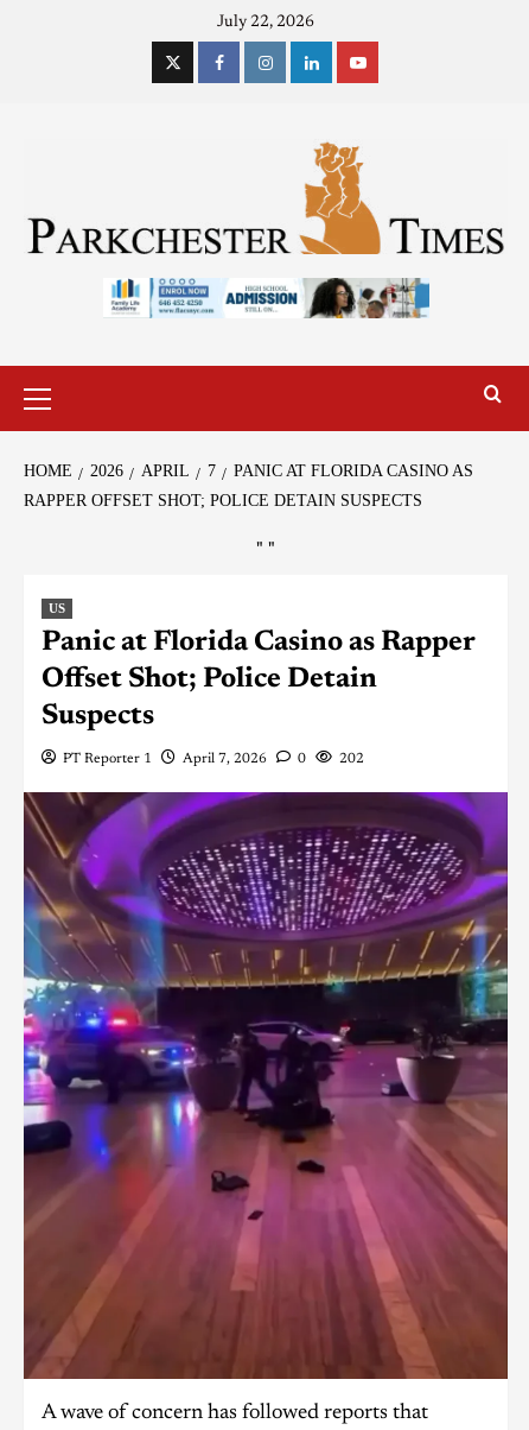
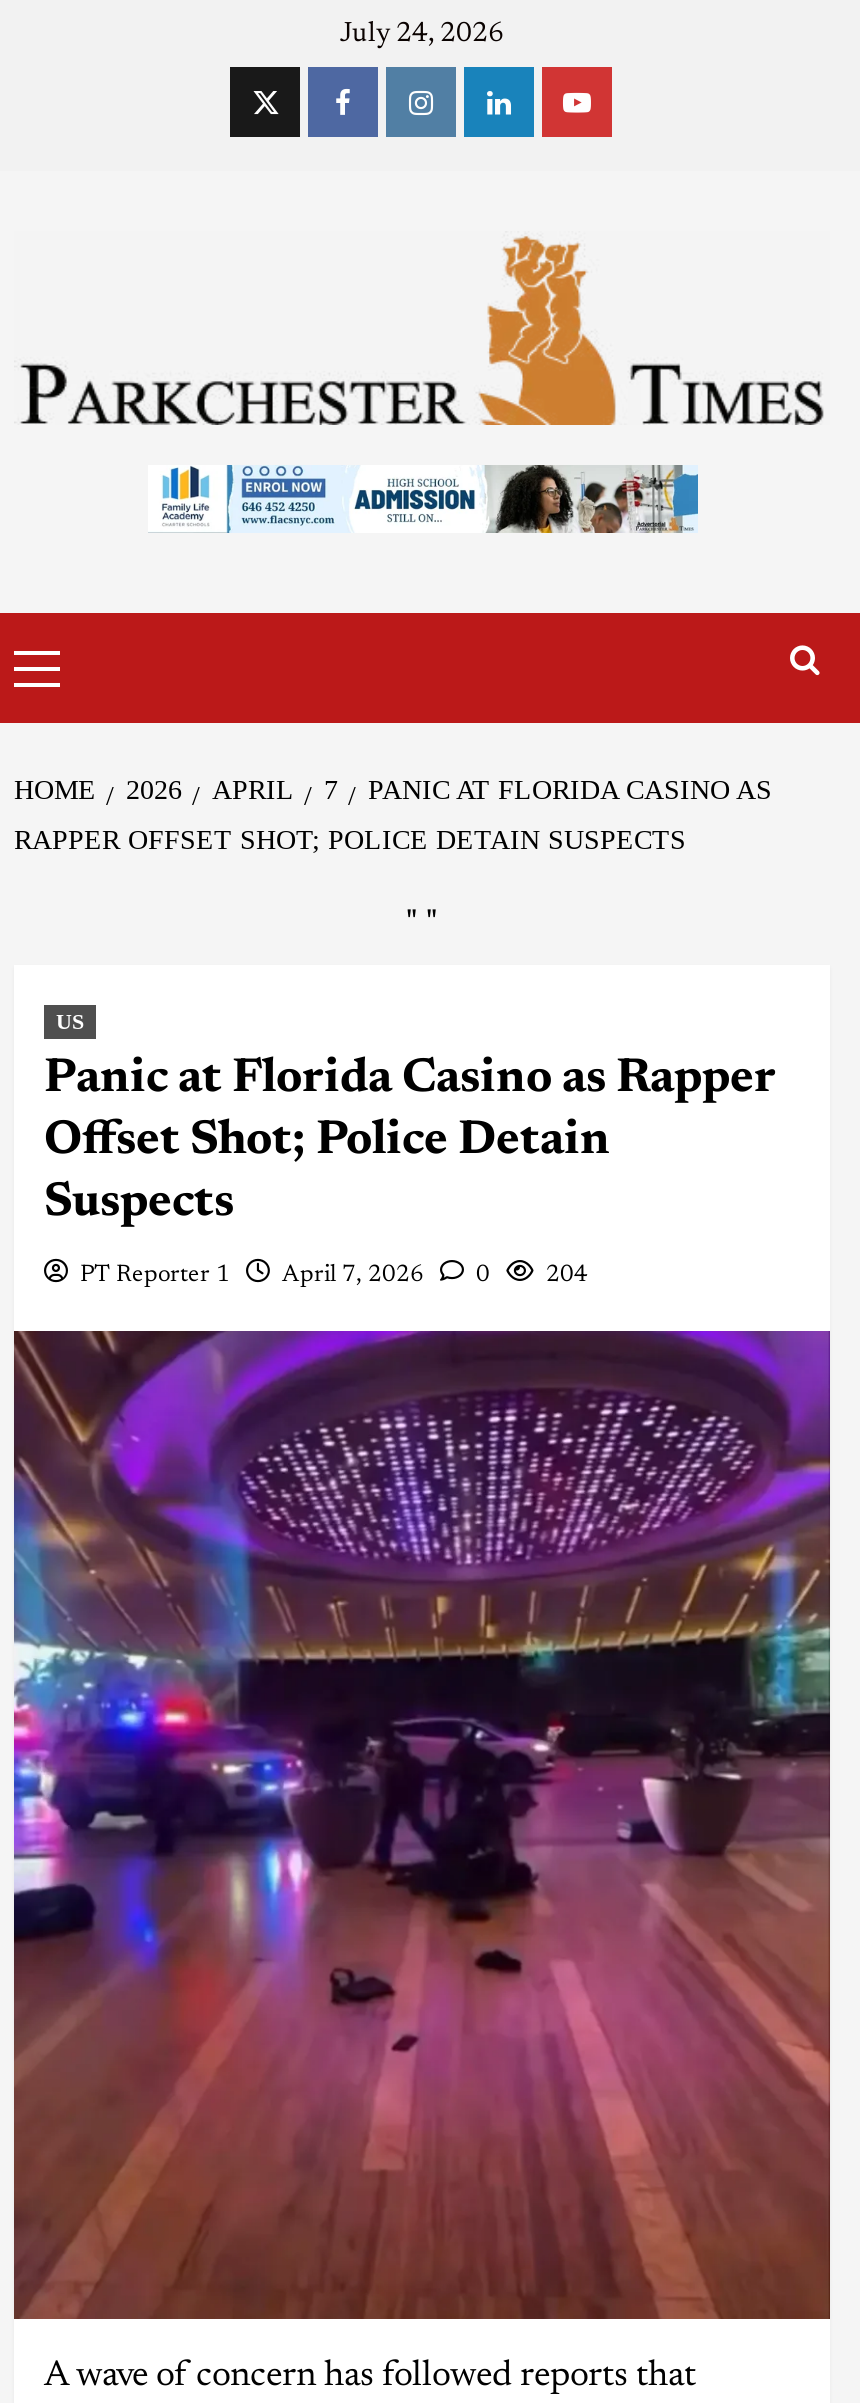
[217,14,314,31] July 22, 2026 -> [340,21,504,49] July 24, 2026
[339,752,364,766] 202 -> [546,1263,588,1287] 204

